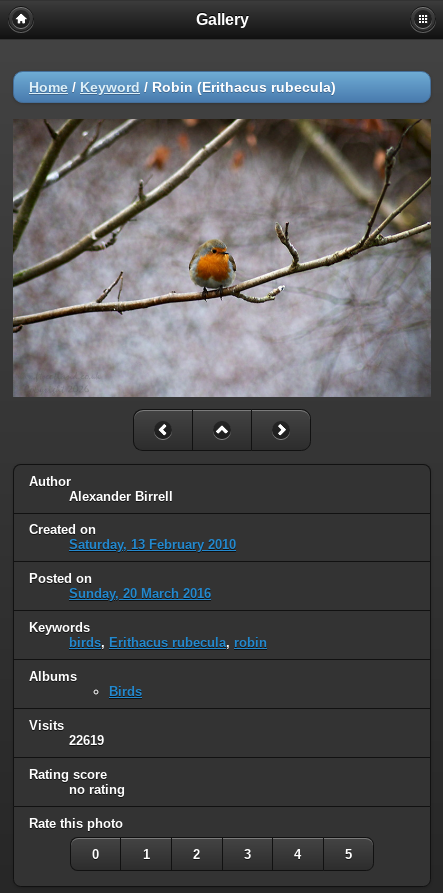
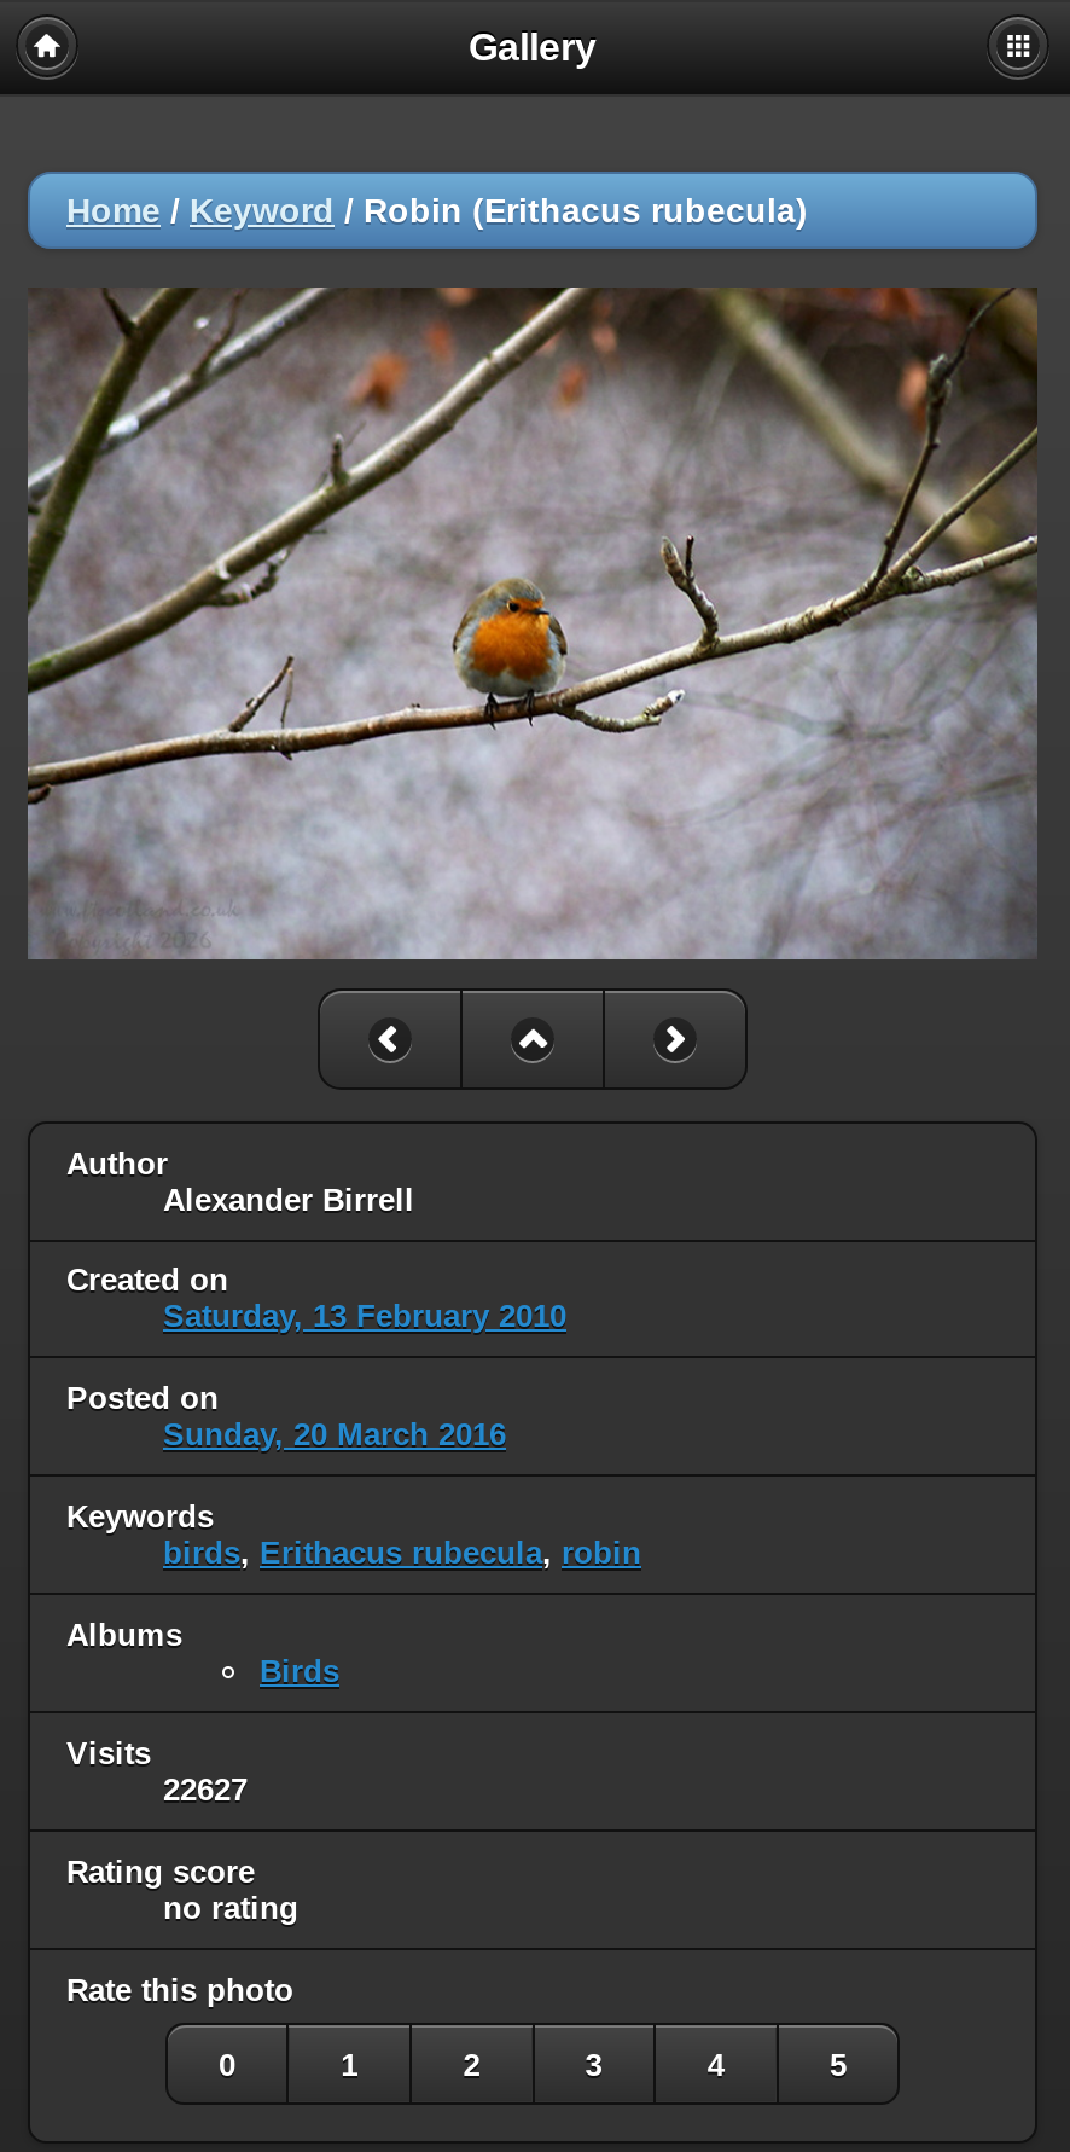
[69,733,104,748] 22619 -> [163,1772,248,1808] 22627

